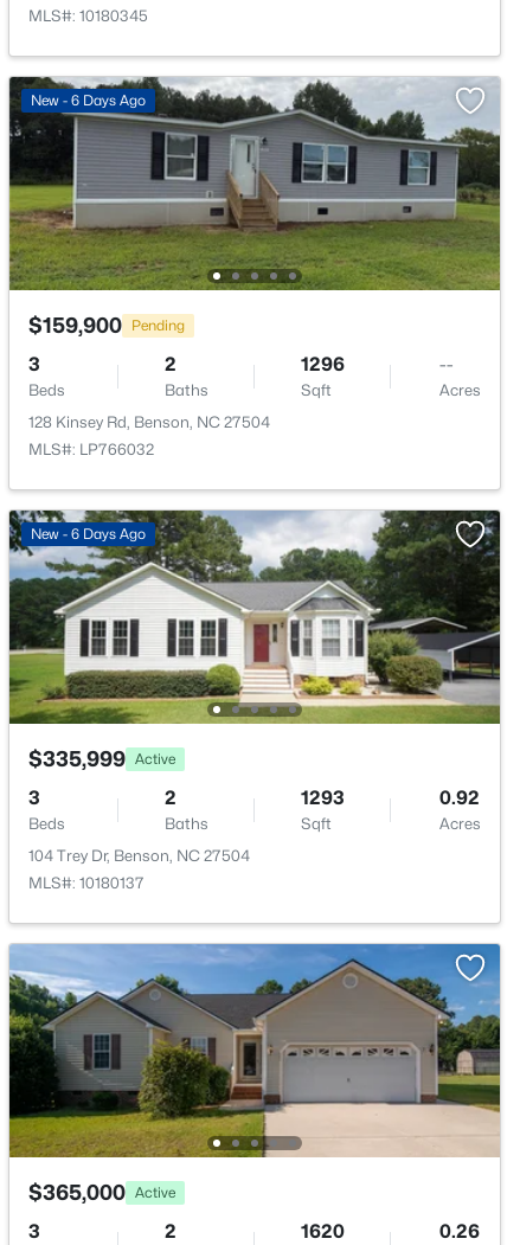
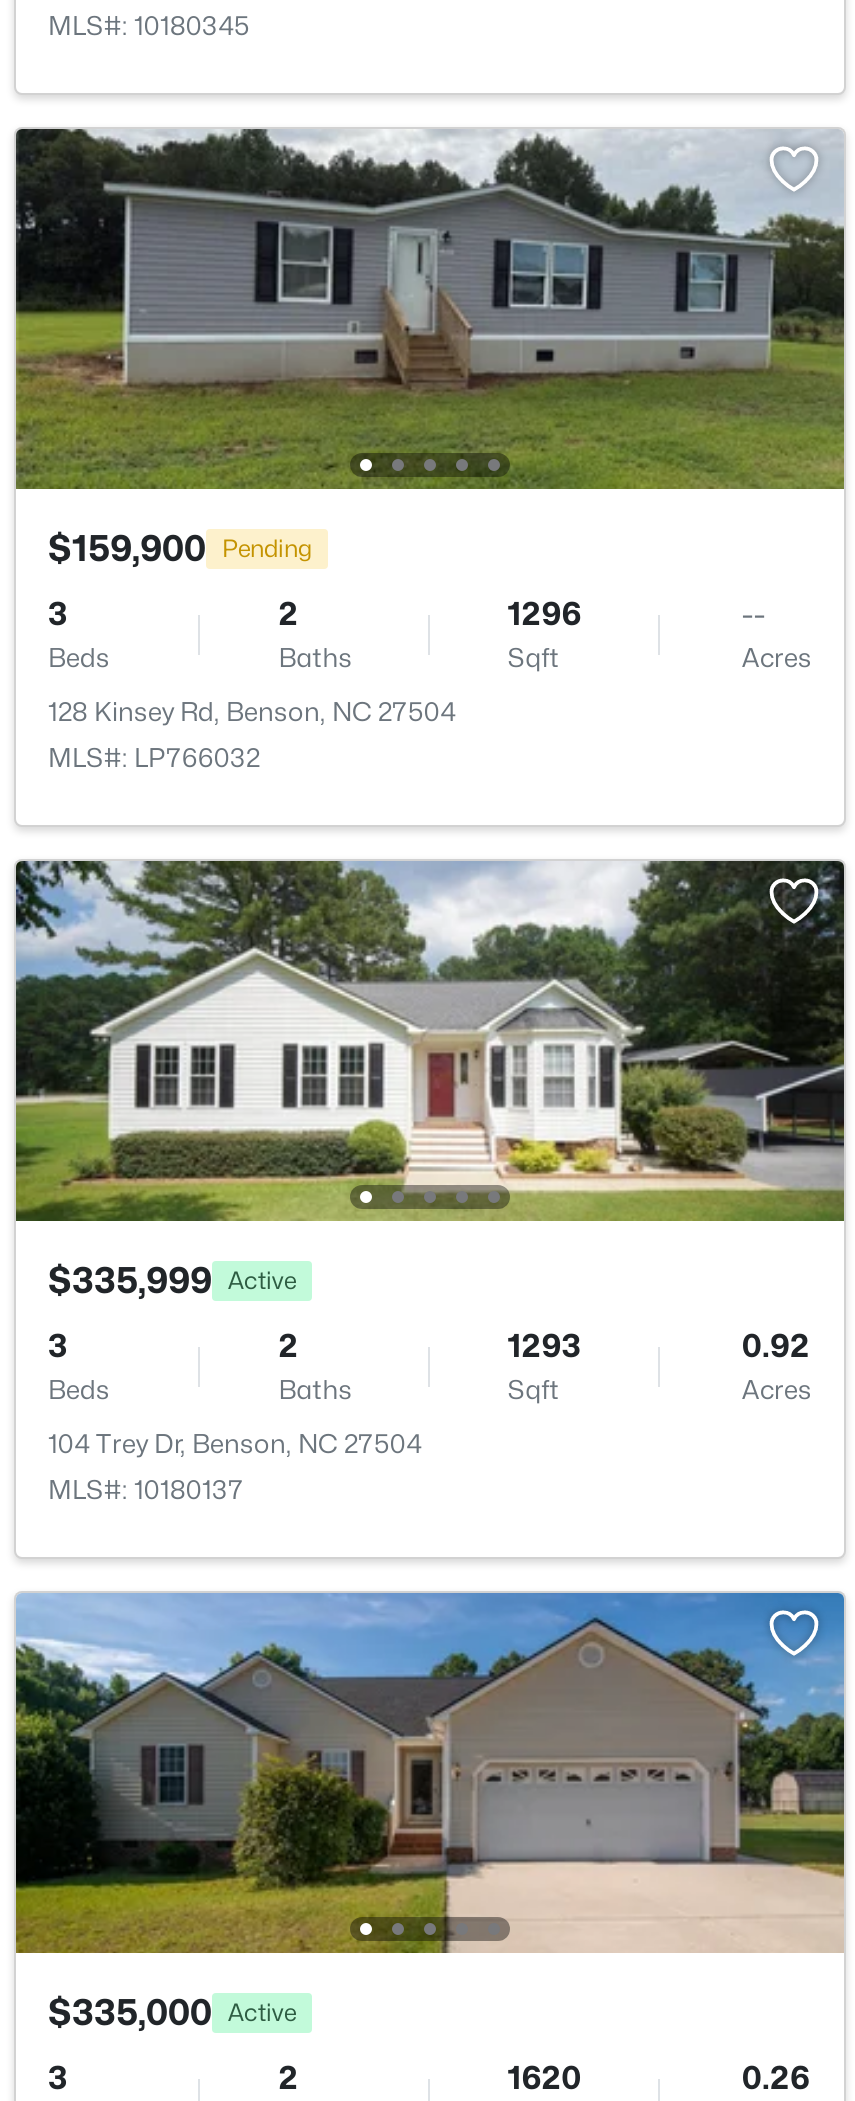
[31,91,146,109] New - 6 Days Ago -> none
[31,525,146,543] New - 6 Days Ago -> none
[28,1180,175,1205] $365,000 Active -> [48,1991,296,2033] $335,000 Active

